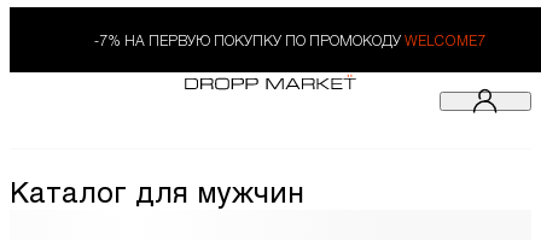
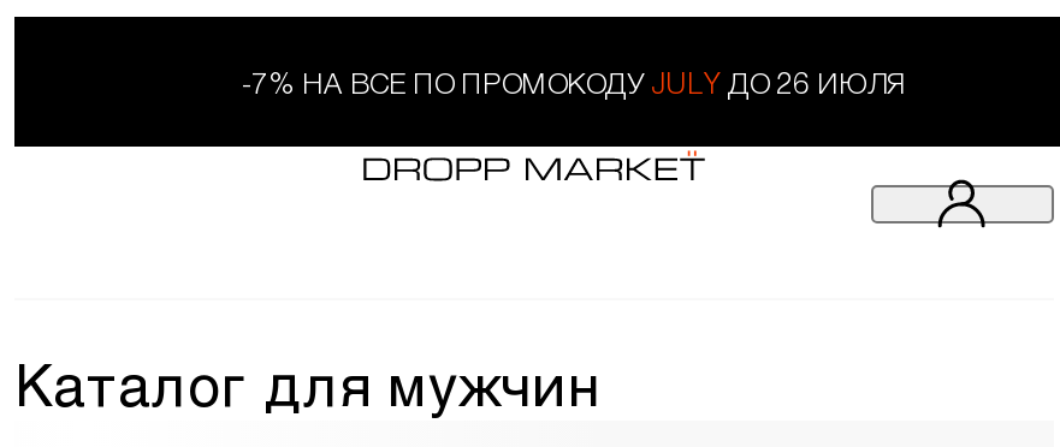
[94,31,485,48] -7% НА ПЕРВУЮ ПОКУПКУ ПО ПРОМОКОДУ WELCOME7 -> [242,65,904,99] -7% НА ВСЕ ПО ПРОМОКОДУ JULY ДО 26 ИЮЛЯ

